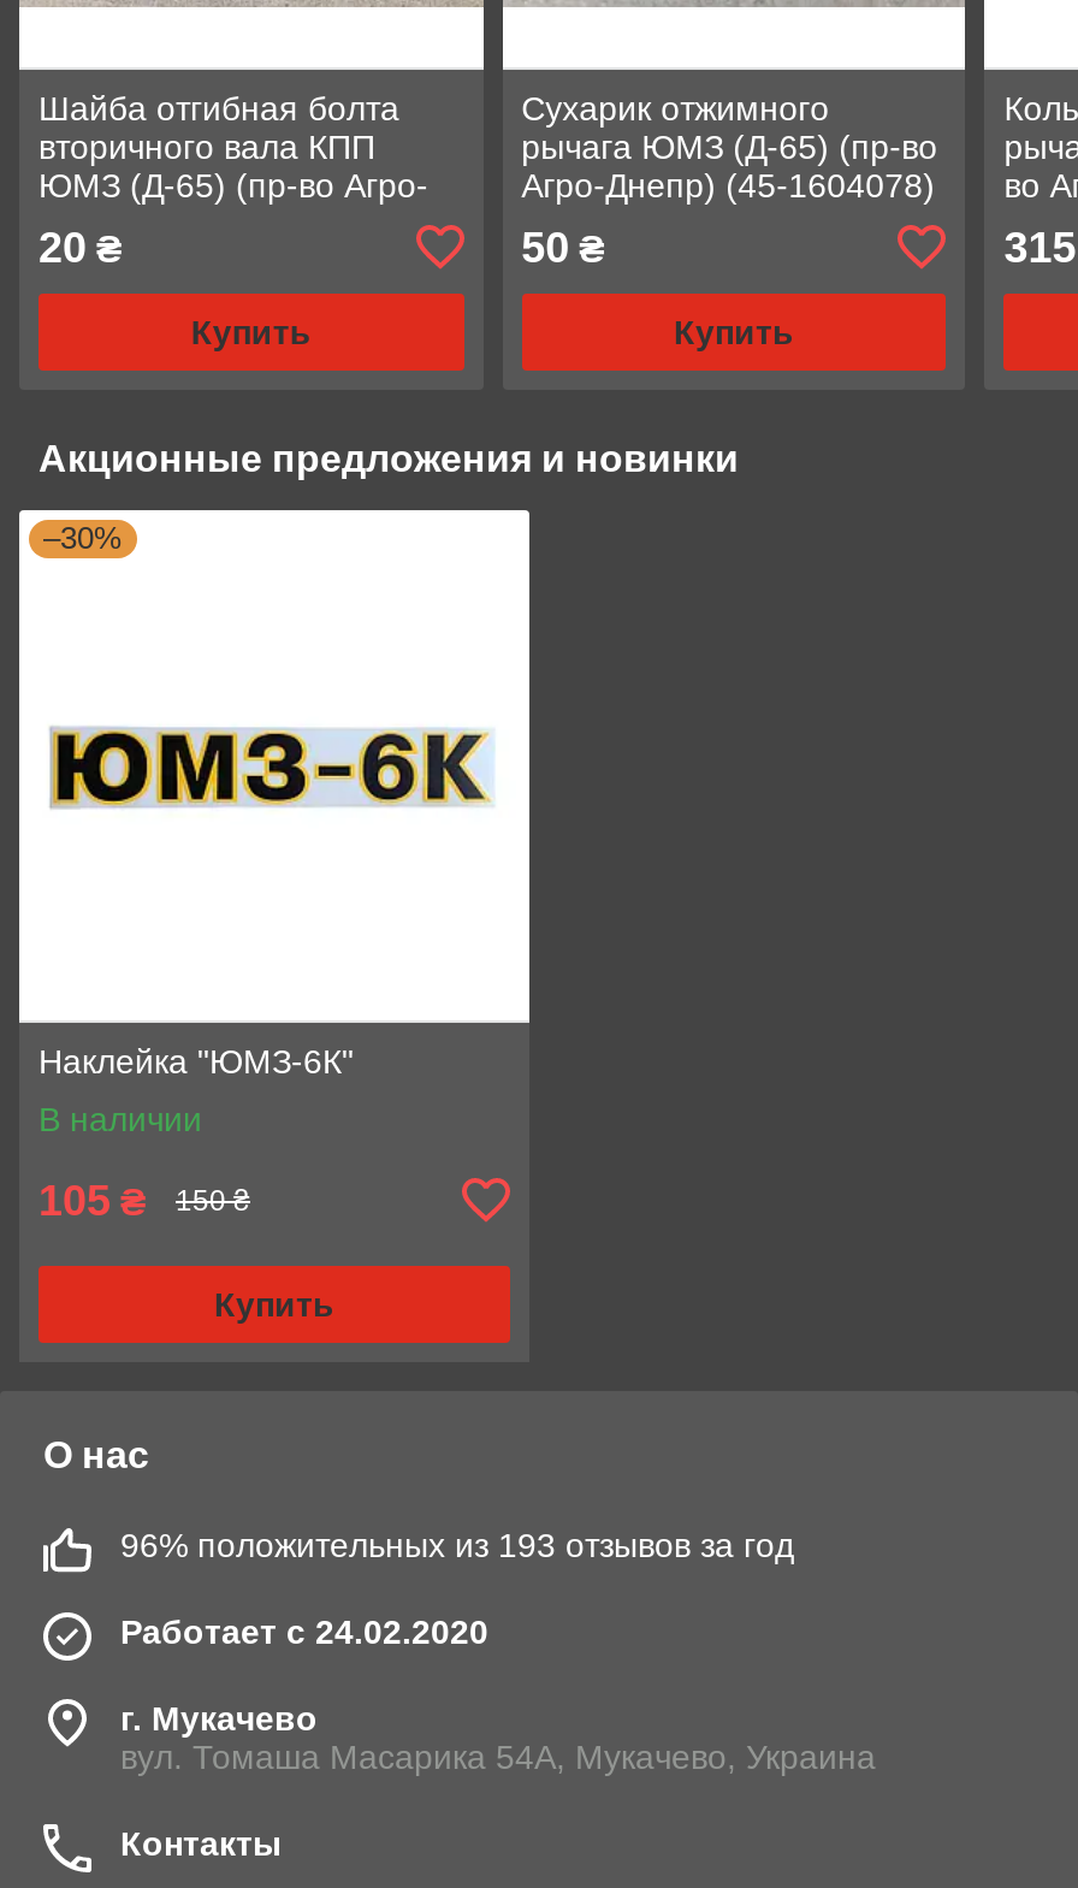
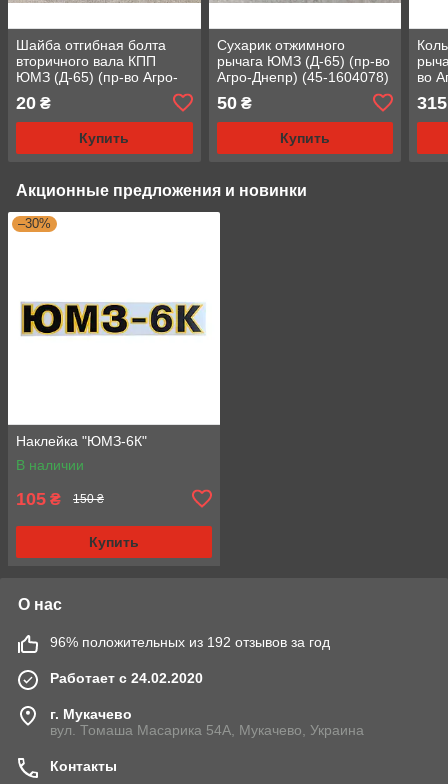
[120,1525,794,1563] 96% положительных из 193 отзывов за год -> [50,633,330,649] 96% положительных из 192 отзывов за год

